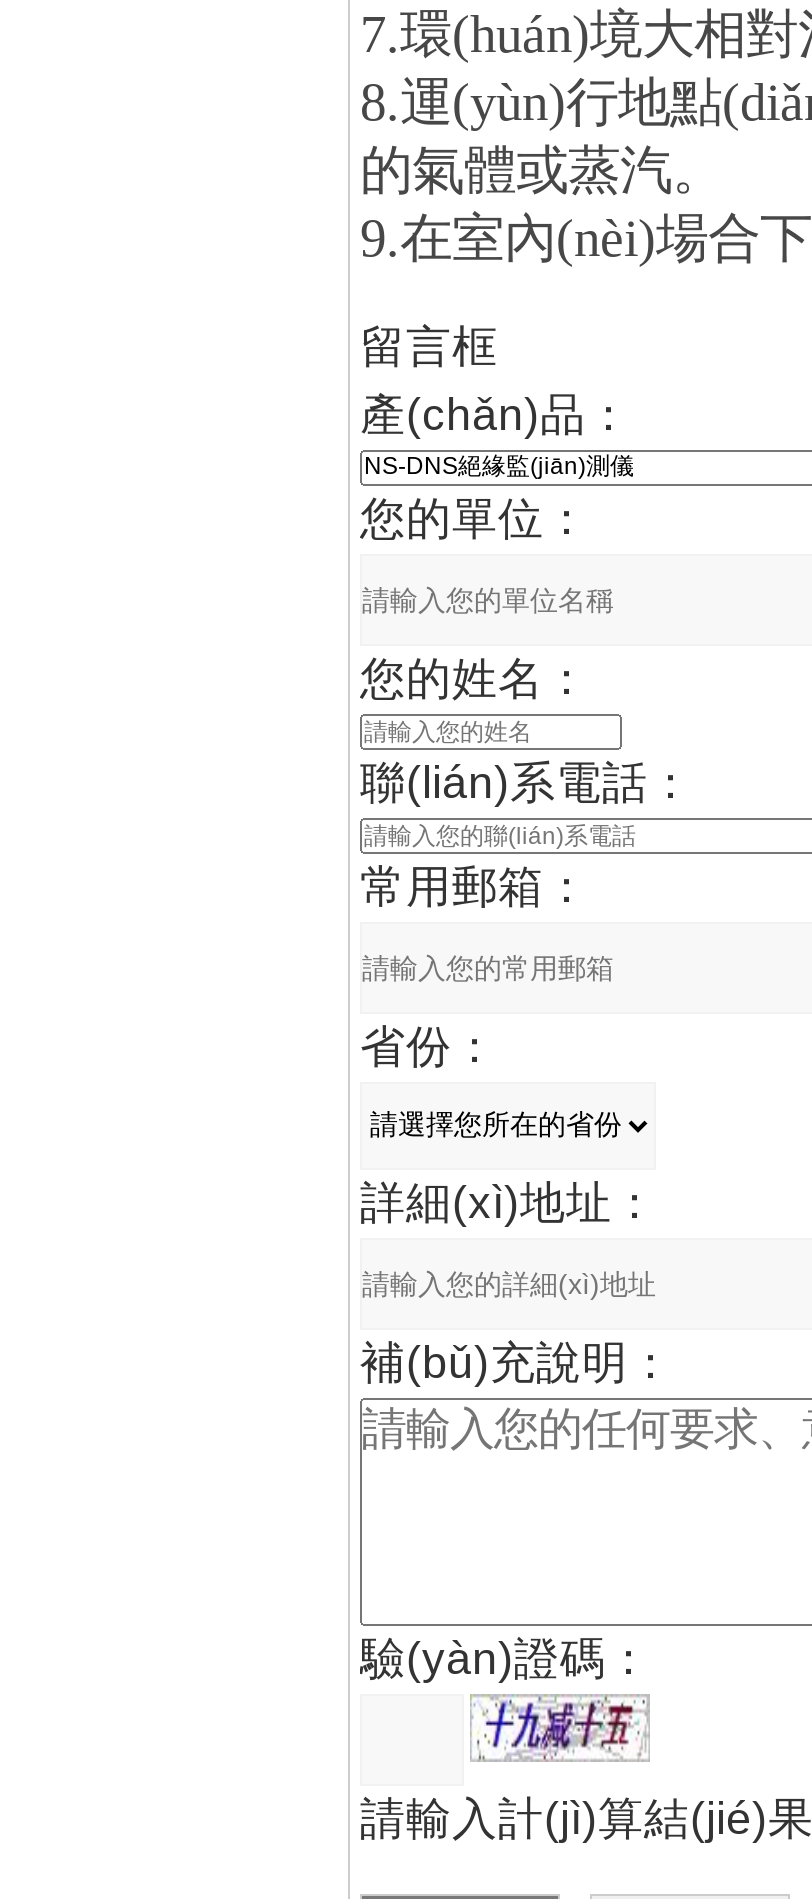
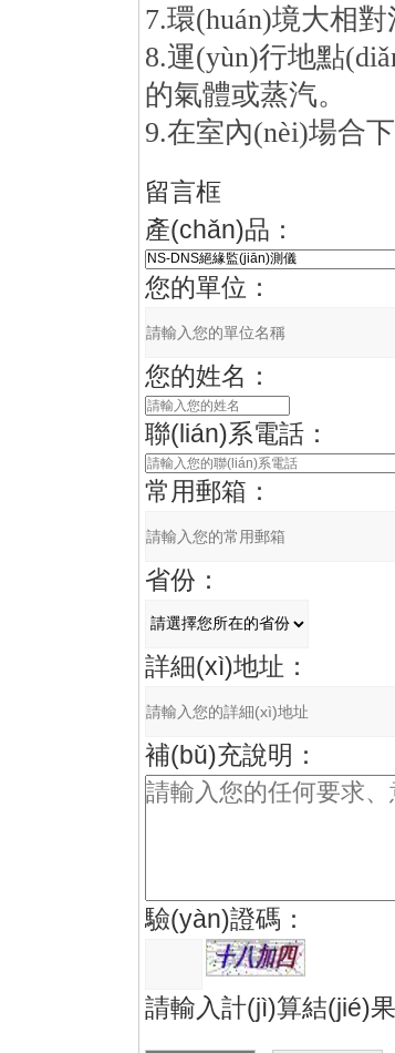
[470,1694,650,1760] [image] -> [206,939,304,975] [image]

